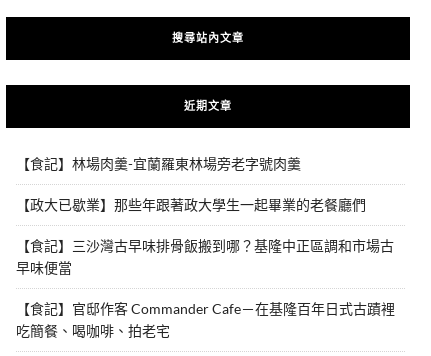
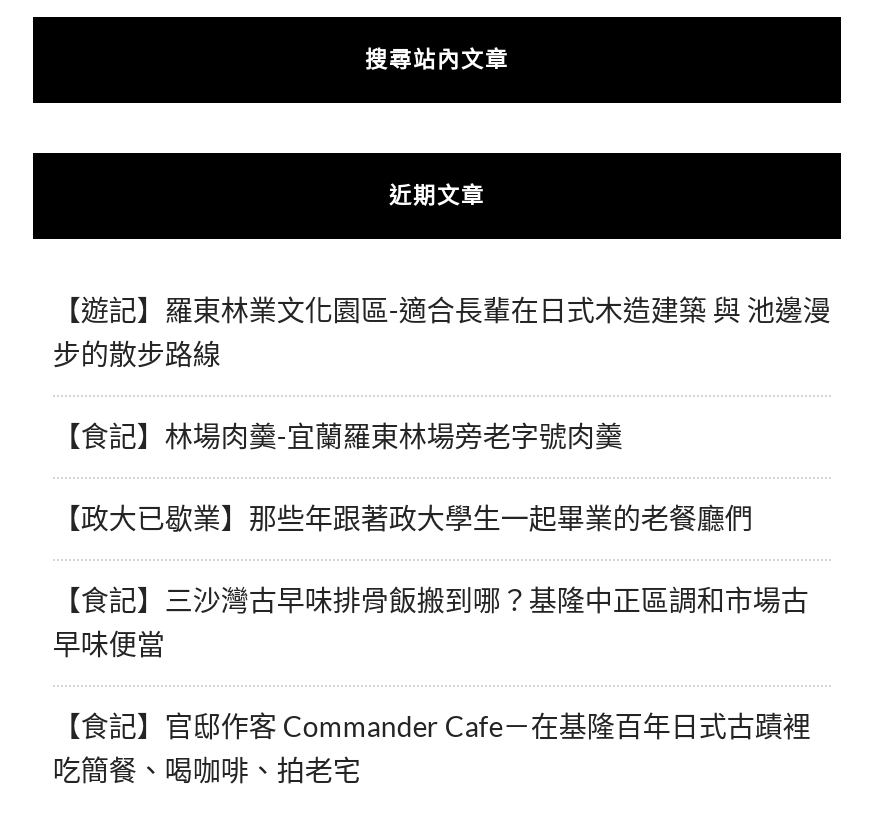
none -> [53,293,831,371] 【遊記】羅東林業文化園區-適合長輩在日式木造建築 與 池邊漫 | 步的散步路線

